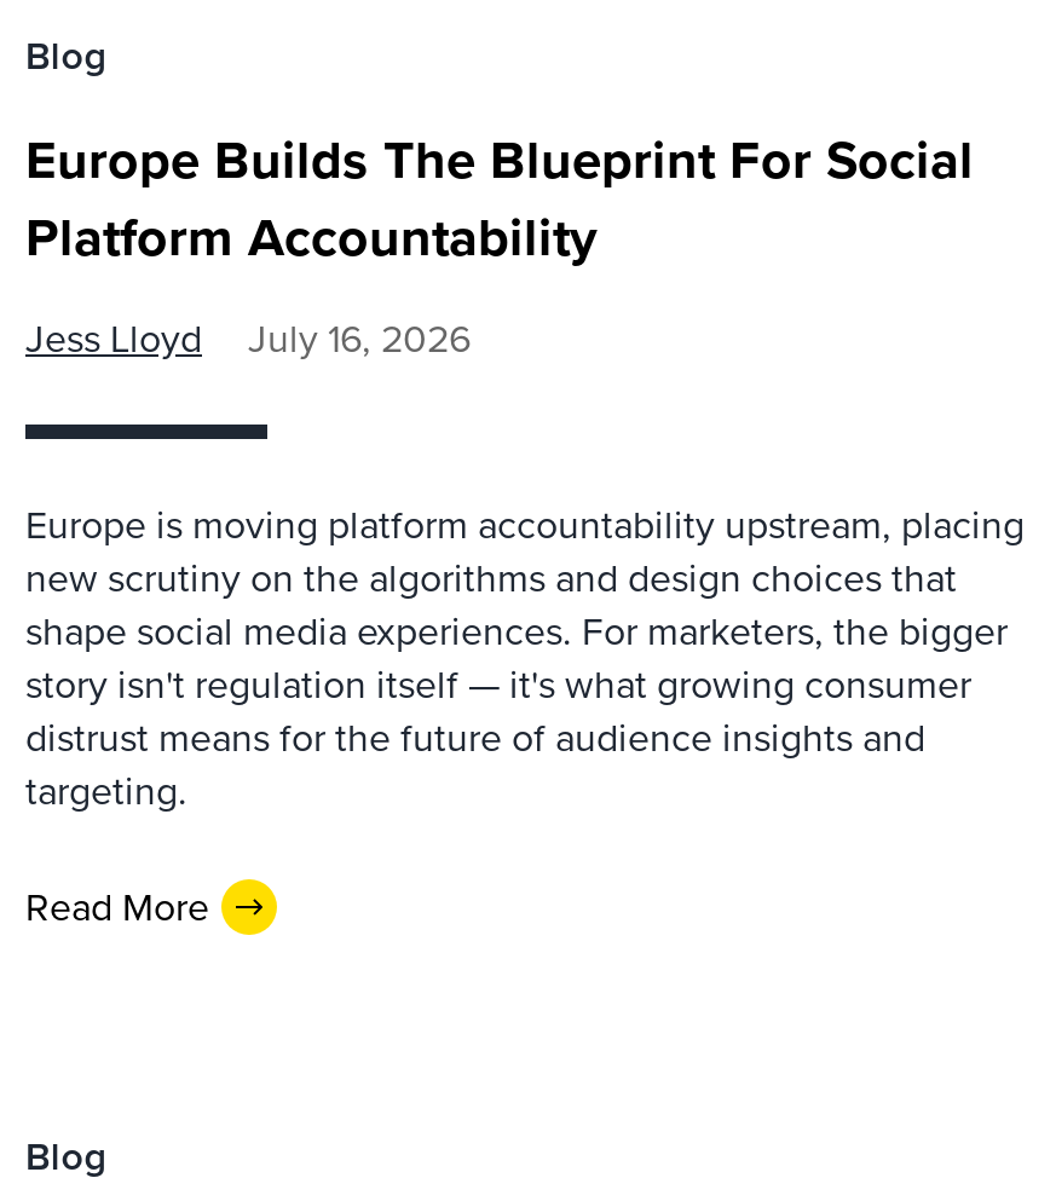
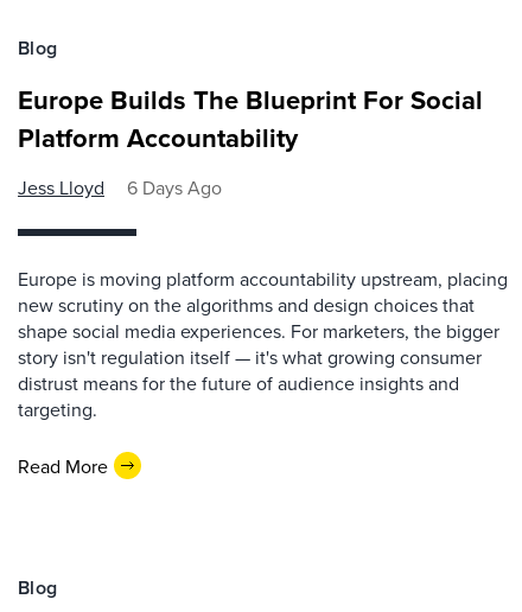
[25,311,471,366] Jess Lloyd July 16, 2026 -> [18,174,222,200] Jess Lloyd 6 Days Ago

